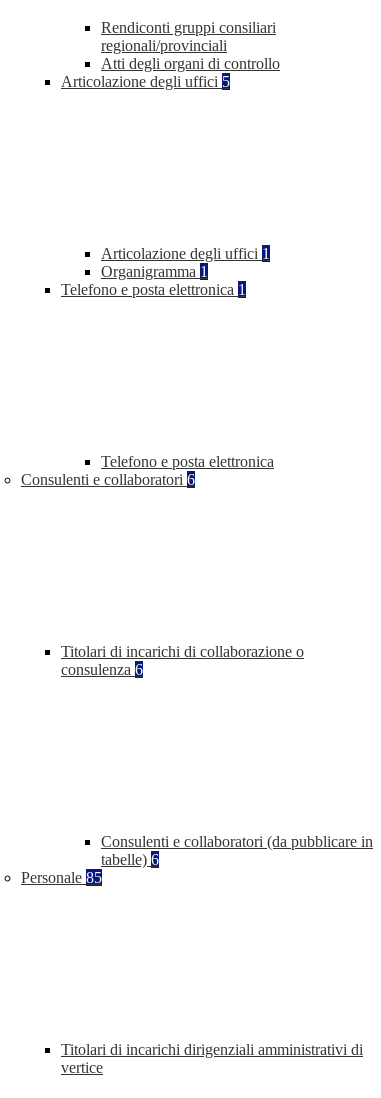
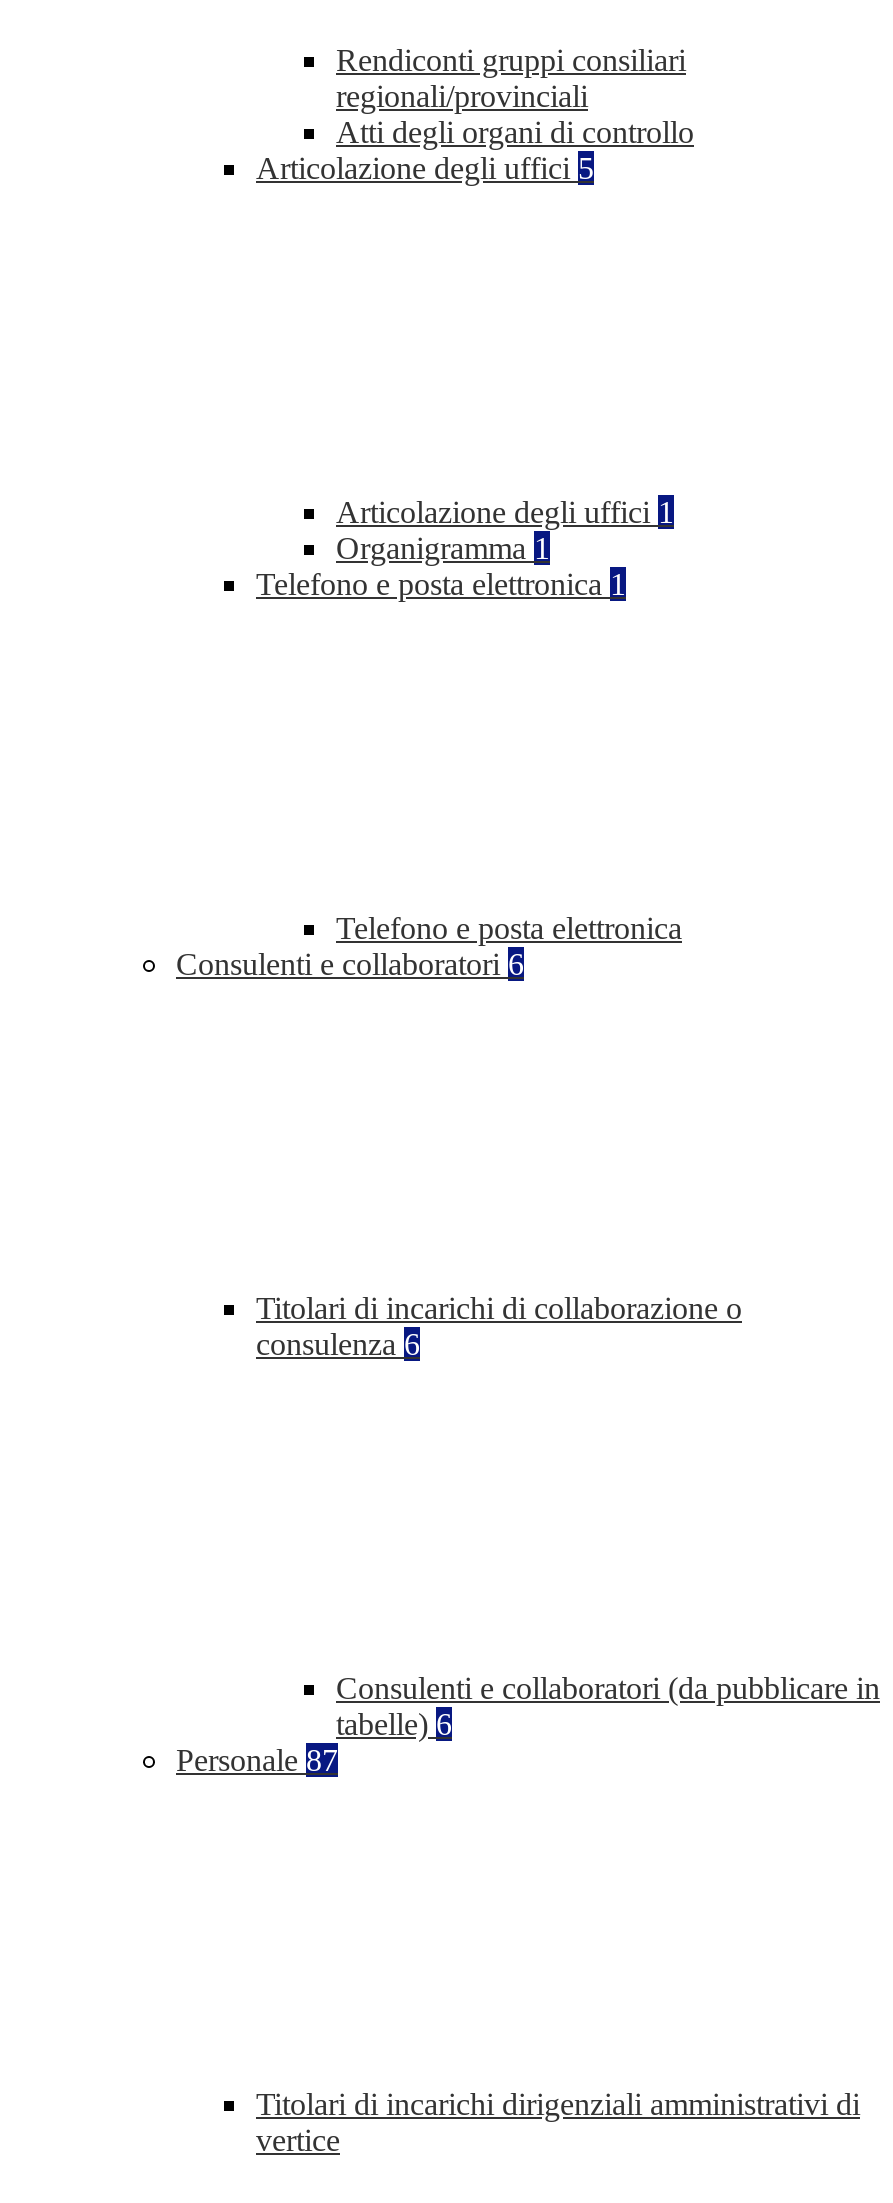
[21,869,102,886] Personale 85 -> [176,1743,338,1777] Personale 87

